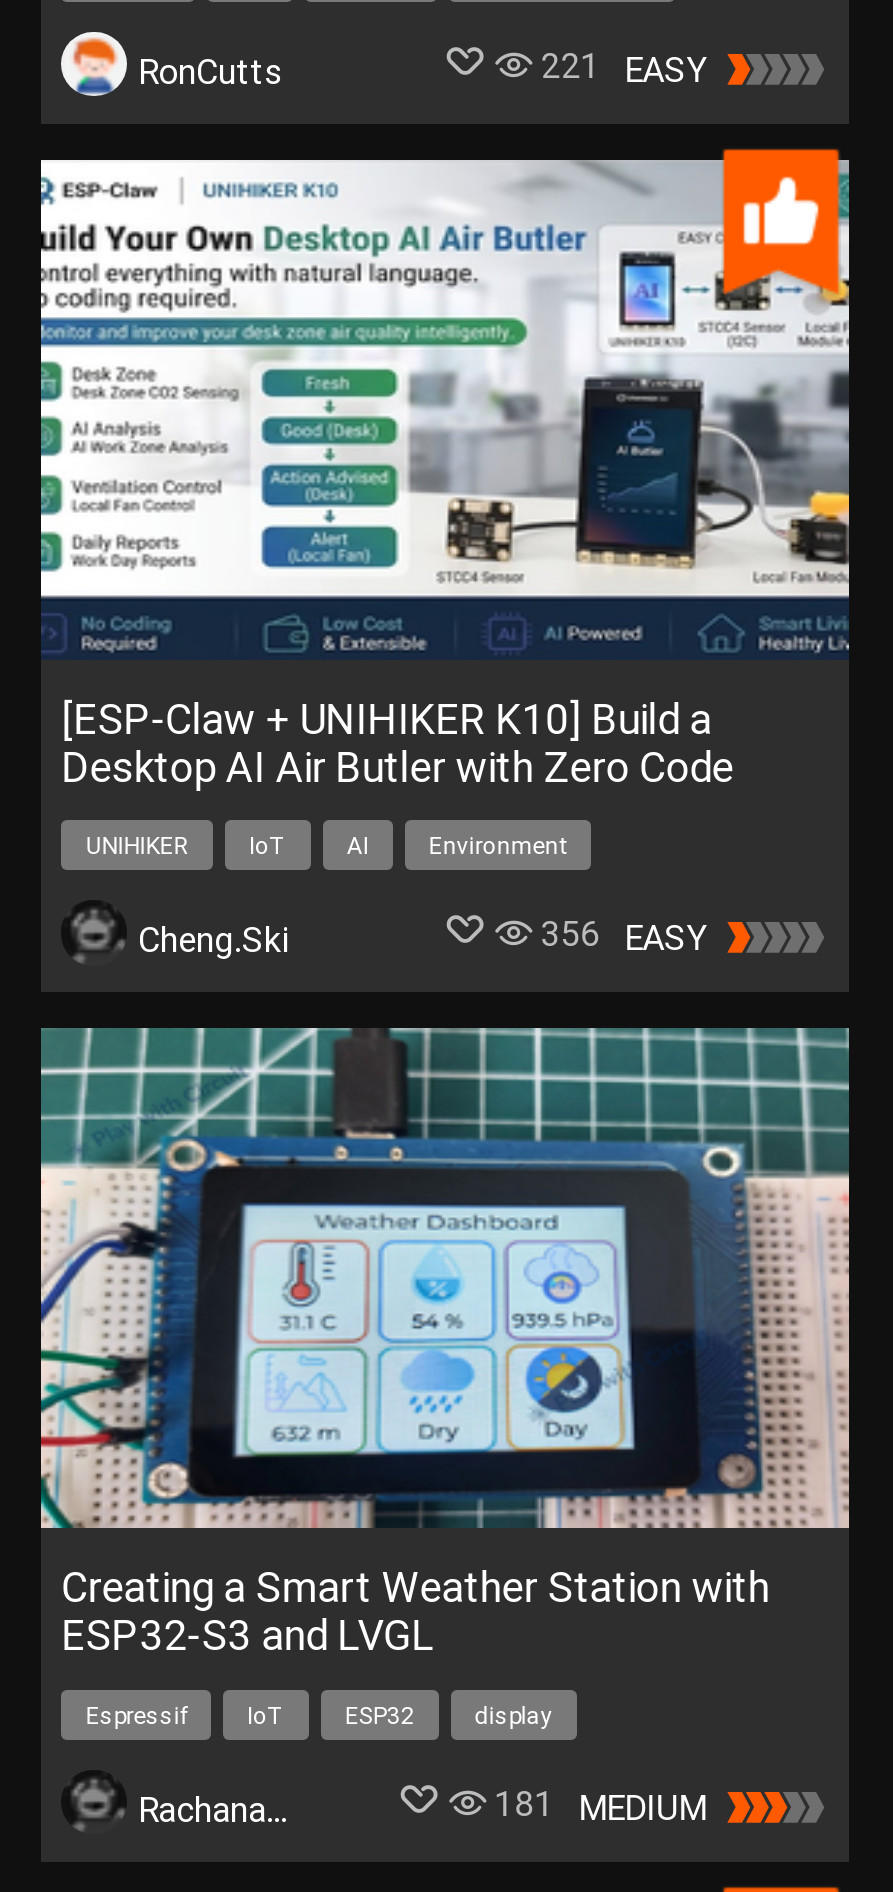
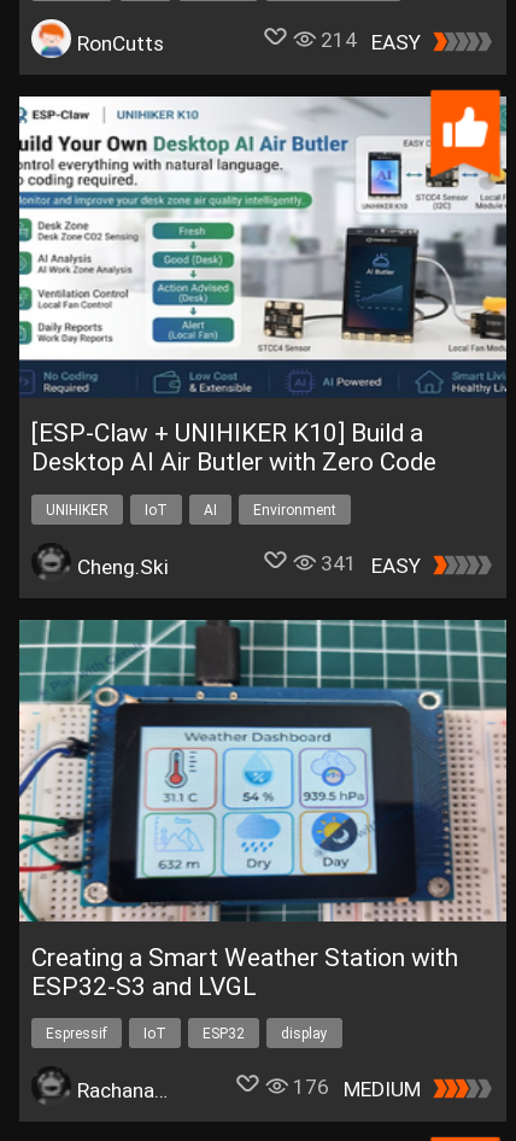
[540,46,706,90] 221 EASY -> [320,28,420,54] 214 EASY
[540,914,706,958] 356 EASY -> [320,551,420,578] 341 EASY
[494,1783,706,1827] 181 MEDIUM -> [292,1075,420,1102] 176 MEDIUM

